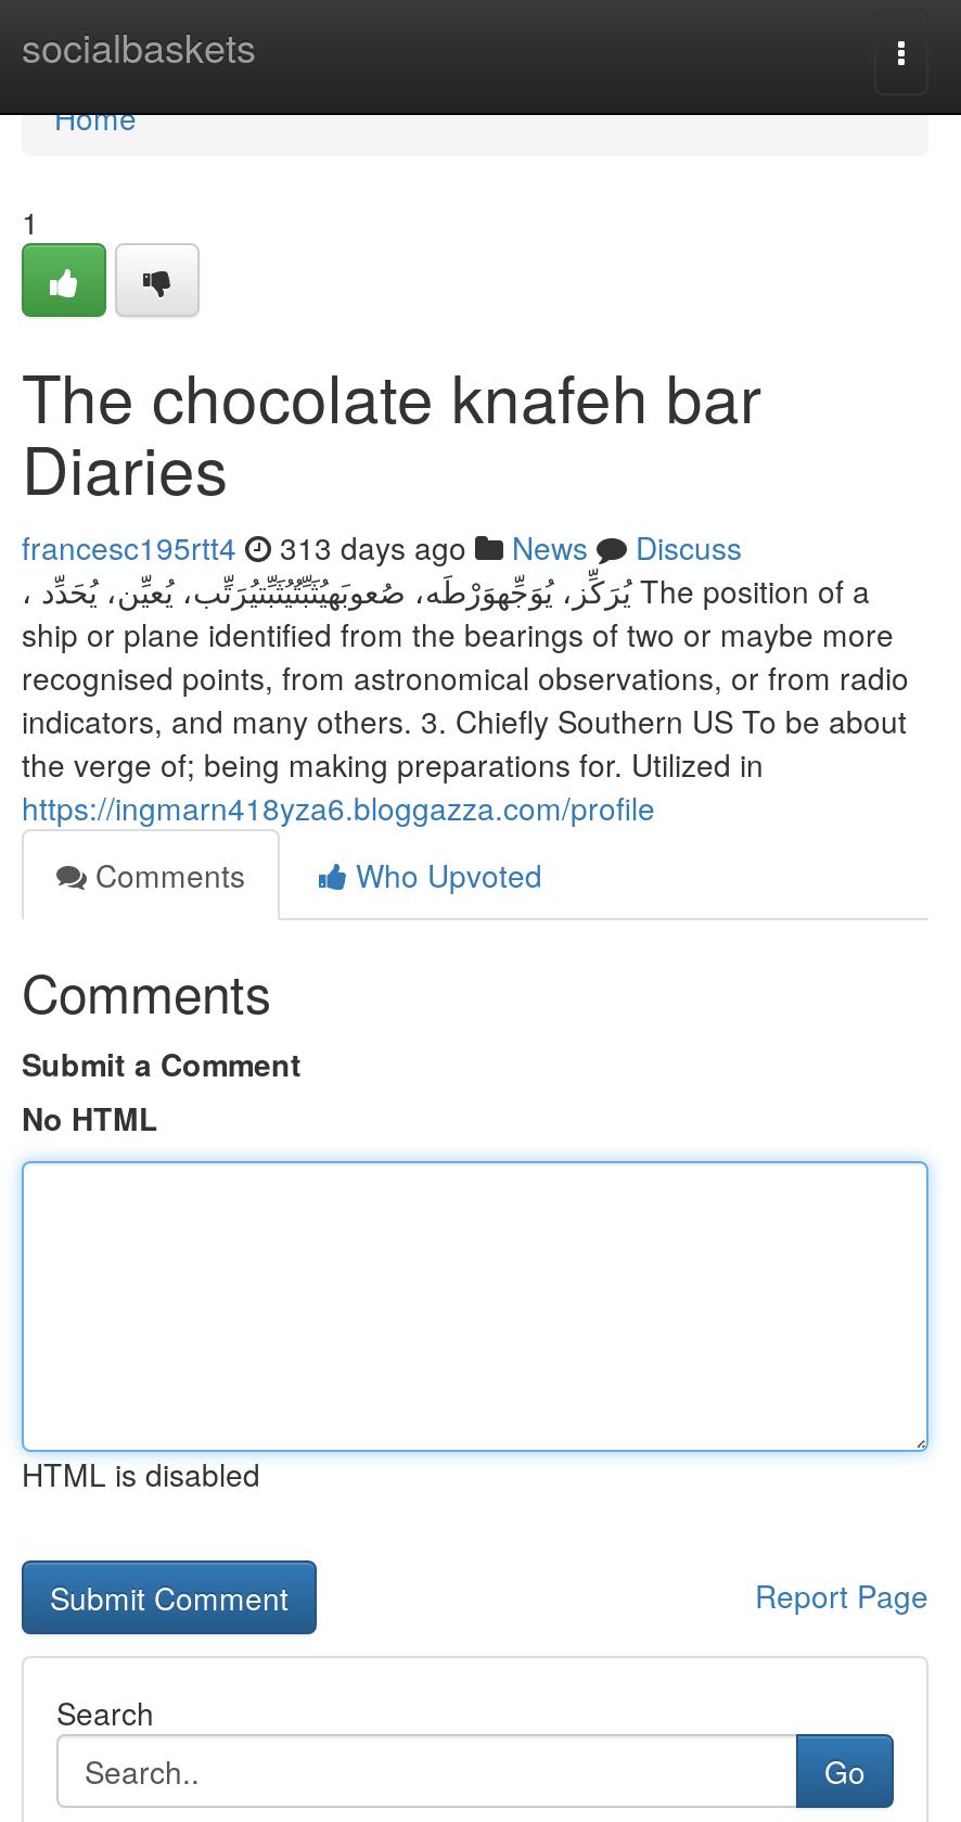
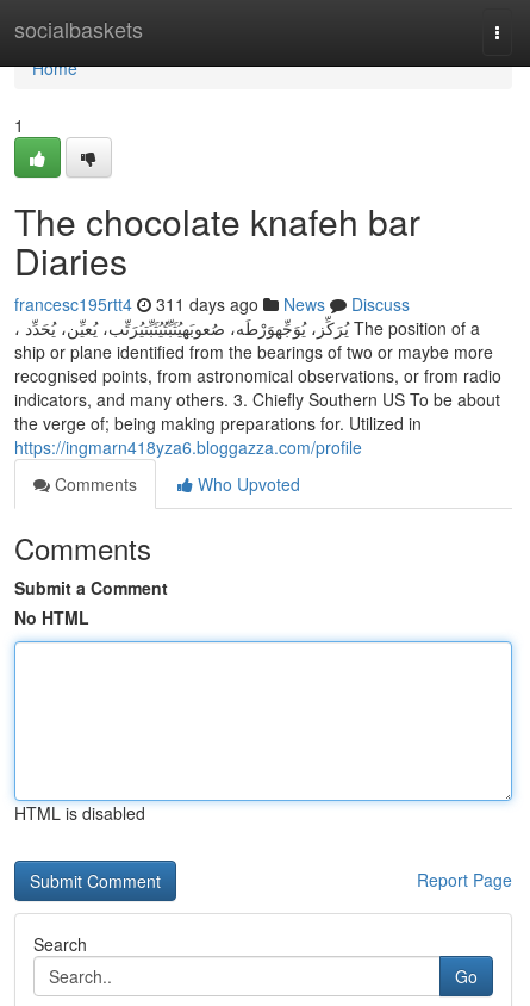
[22,525,742,569] francesc195rtt4 313 days ago News Discuss -> [14,292,410,316] francesc195rtt4 311 days ago News Discuss

